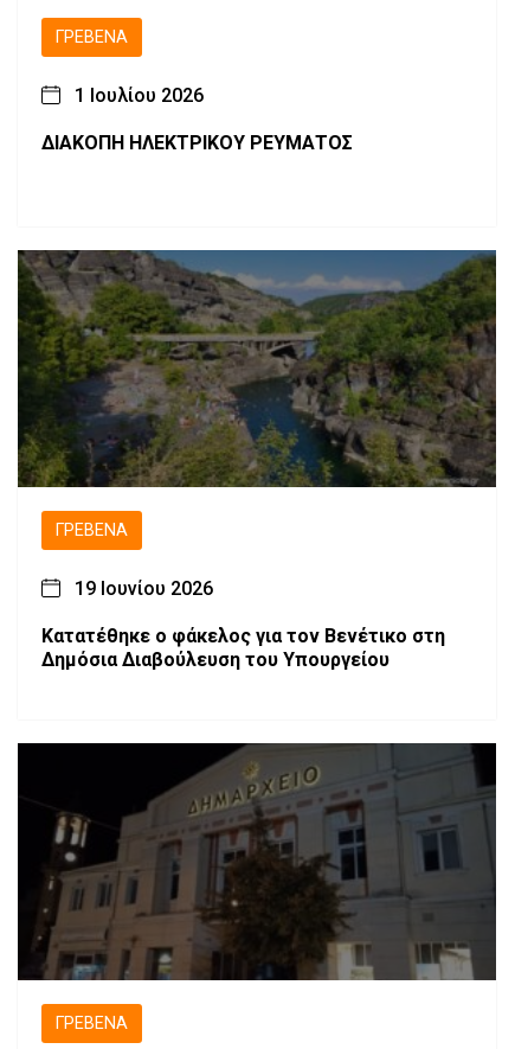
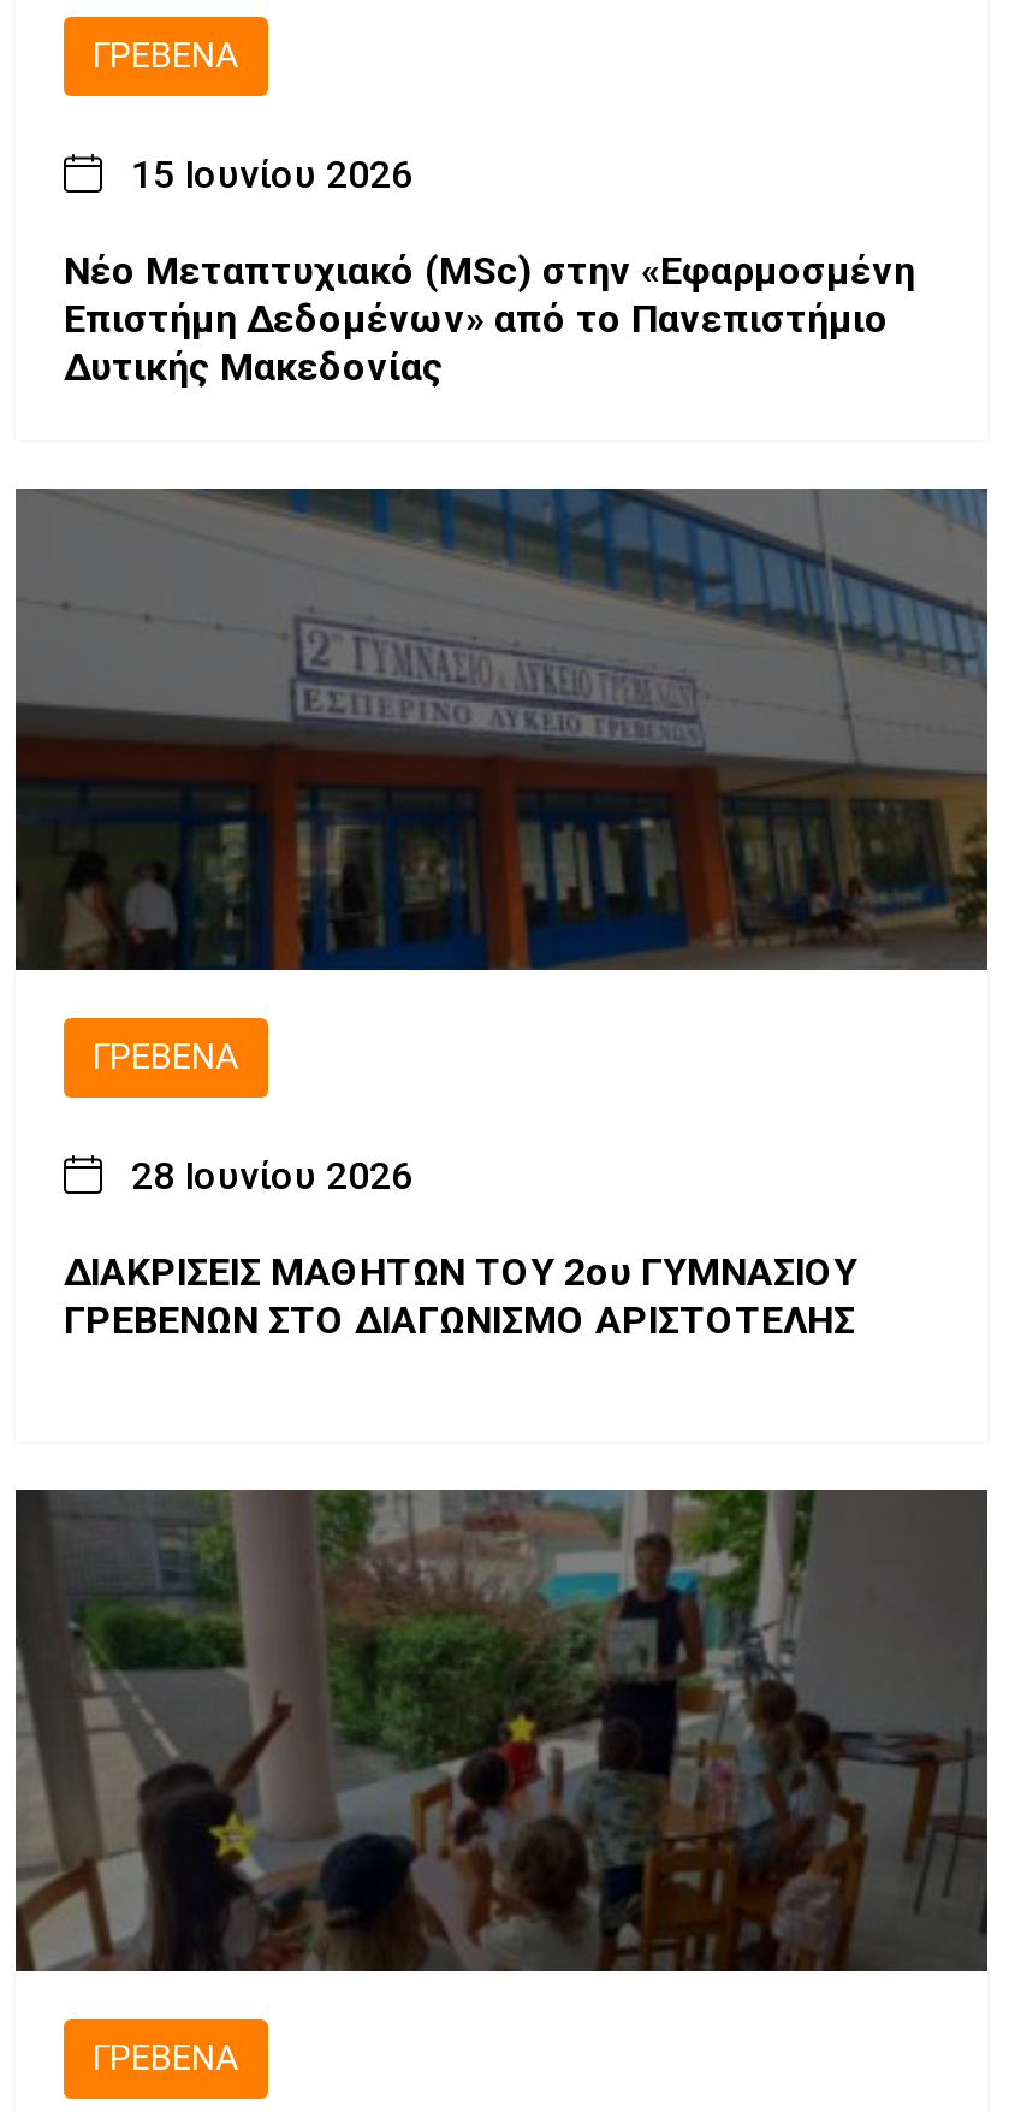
[75,85,204,107] 1 Ιουλίου 2026 -> [131,151,412,197] 15 Ιουνίου 2026
[41,132,353,154] ΔΙΑΚΟΠΗ ΗΛΕΚΤΡΙΚΟΥ ΡΕΥΜΑΤΟΣ -> [64,247,915,389] Νέο Μεταπτυχιακό (MSc) στην «Εφαρμοσμένη | Επιστήμη Δεδομένων» από το Πανεπιστήμιο | Δυτικής Μακεδονίας
[19,249,496,488] [image] -> [16,487,987,974] [image]
[75,578,213,600] 19 Ιουνίου 2026 -> [131,1152,412,1198] 28 Ιουνίου 2026
[41,625,445,671] Κατατέθηκε ο φάκελος για τον Βενέτικο στη | Δημόσια Διαβούλευση του Υπουργείου -> [64,1249,857,1343] ΔΙΑΚΡΙΣΕΙΣ ΜΑΘΗΤΩΝ ΤΟΥ 2ου ΓΥΜΝΑΣΙΟΥ | ΓΡΕΒΕΝΩΝ ΣΤΟ ΔΙΑΓΩΝΙΣΜΟ ΑΡΙΣΤΟΤΕΛΗΣ
[17,742,495,981] [image] -> [13,1489,987,1972] [image]

